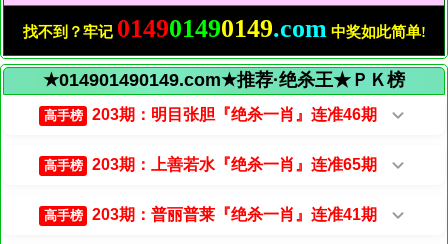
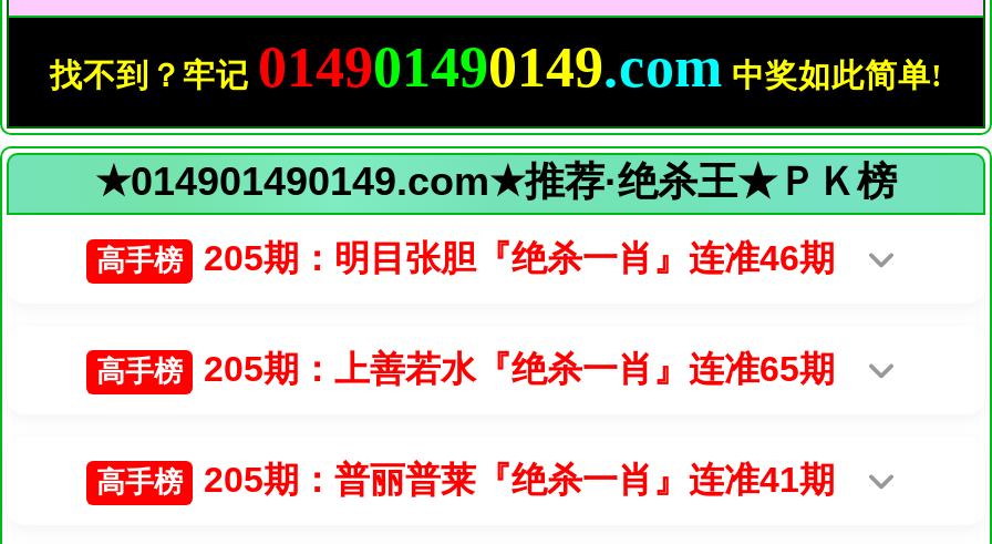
[92,106,377,123] 203期：明目张胆『绝杀一肖』连准46期 -> [204,239,835,277] 205期：明目张胆『绝杀一肖』连准46期
[92,156,377,173] 203期：上善若水『绝杀一肖』连准65期 -> [204,350,835,387] 205期：上善若水『绝杀一肖』连准65期
[92,206,377,223] 203期：普丽普莱『绝杀一肖』连准41期 -> [204,460,835,498] 205期：普丽普莱『绝杀一肖』连准41期

